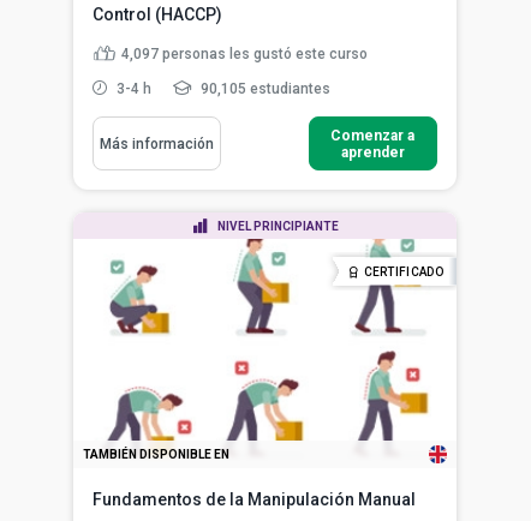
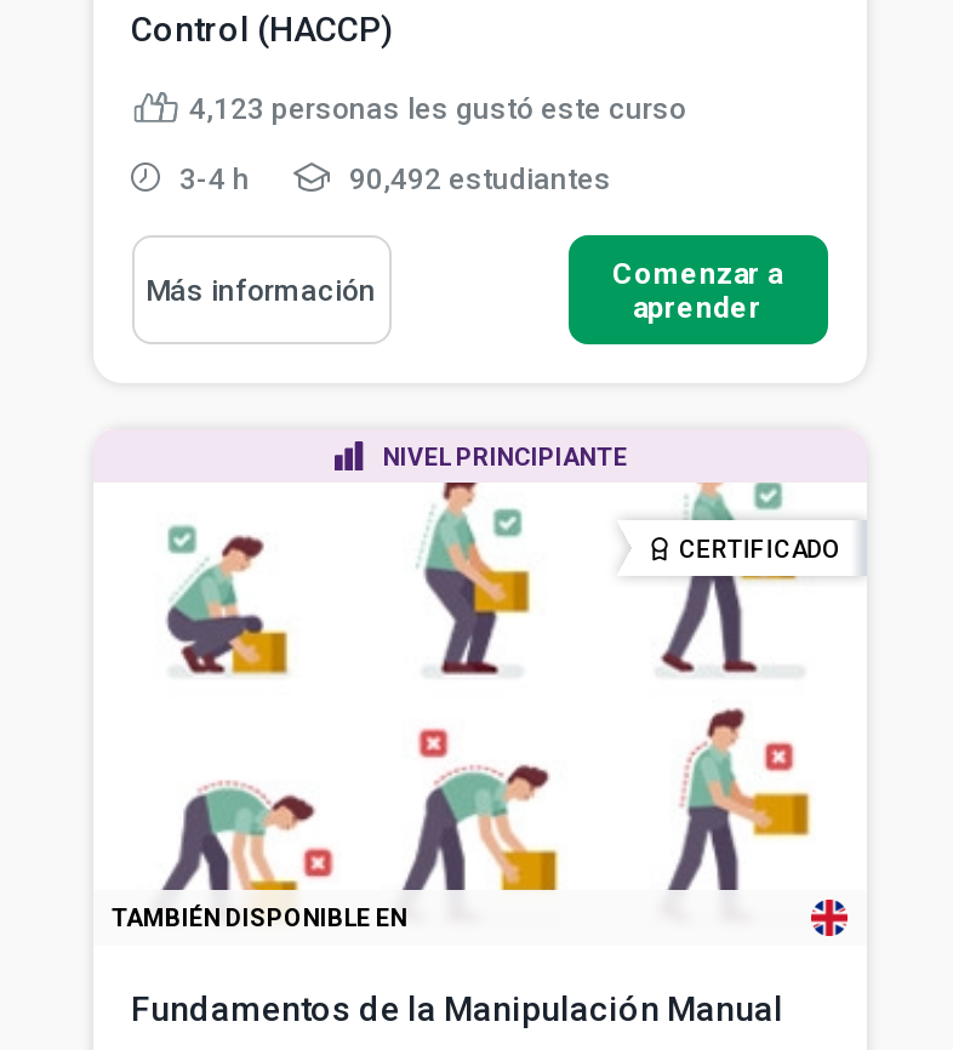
[121,46,367,63] 4,097 personas les gustó este curso -> [189,93,686,127] 4,123 personas les gustó este curso
[196,80,330,97] 90,105 estudiantes -> [342,162,611,196] 90,492 estudiantes

